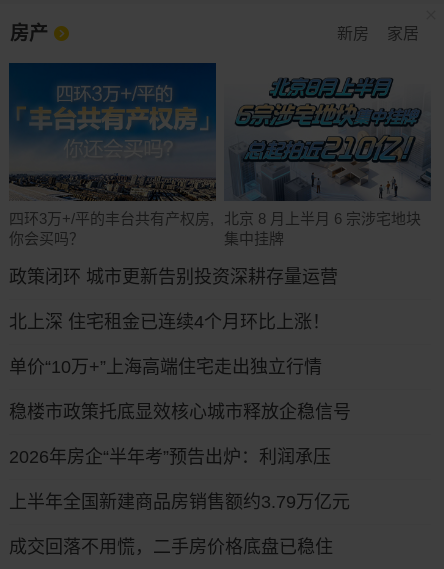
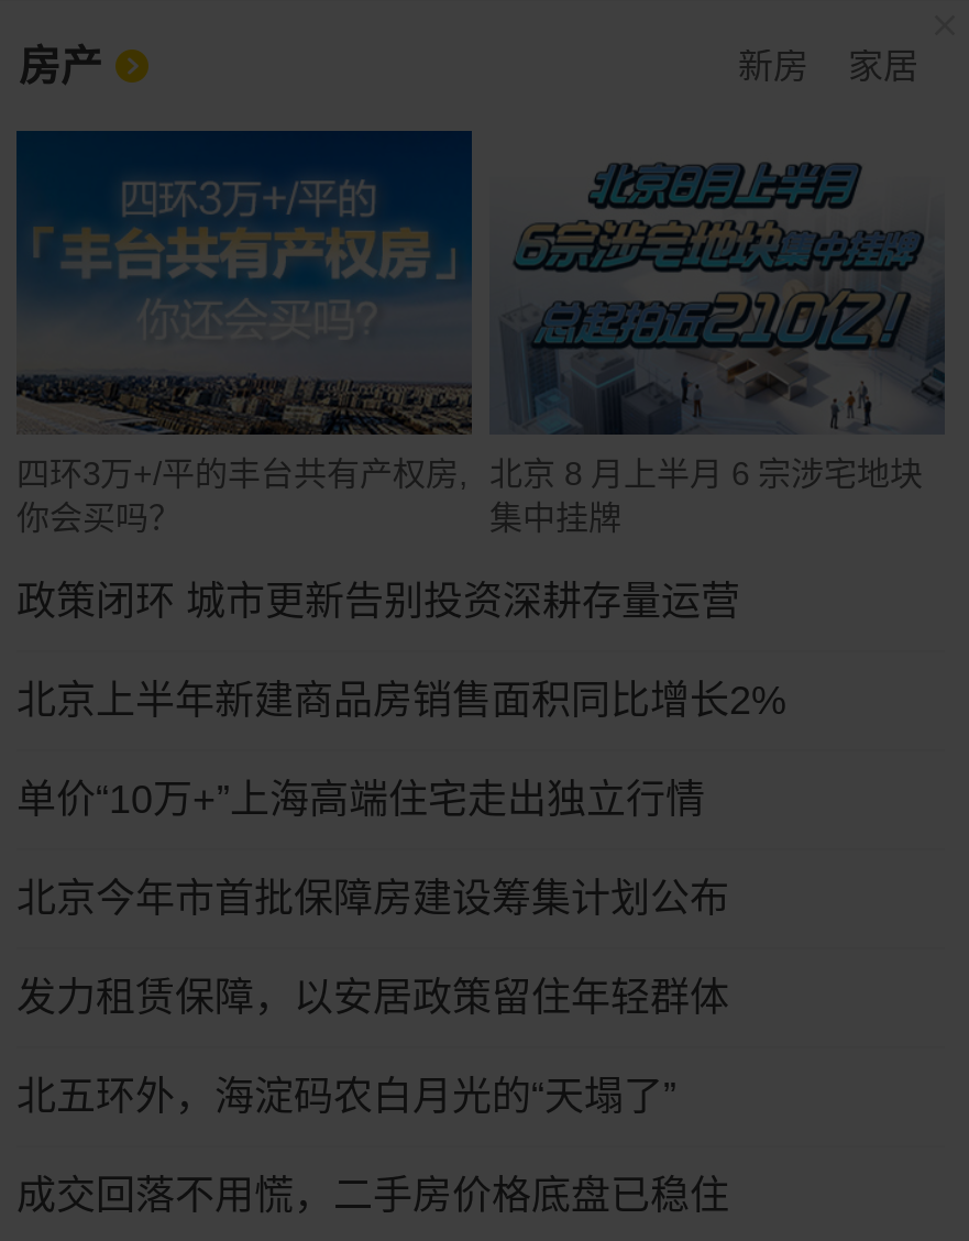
[9,312,330,332] 北上深 住宅租金已连续4个月环比上涨！ -> [16,678,786,722] 北京上半年新建商品房销售面积同比增长2%
[9,402,351,422] 稳楼市政策托底显效核心城市释放企稳信号 -> [16,876,729,920] 北京今年市首批保障房建设筹集计划公布
[9,447,331,467] 2026年房企“半年考”预告出炉：利润承压 -> [16,975,729,1019] 发力租赁保障，以安居政策留住年轻群体
[9,492,350,512] 上半年全国新建商品房销售额约3.79万亿元 -> [16,1074,676,1118] 北五环外，海淀码农白月光的“天塌了”

